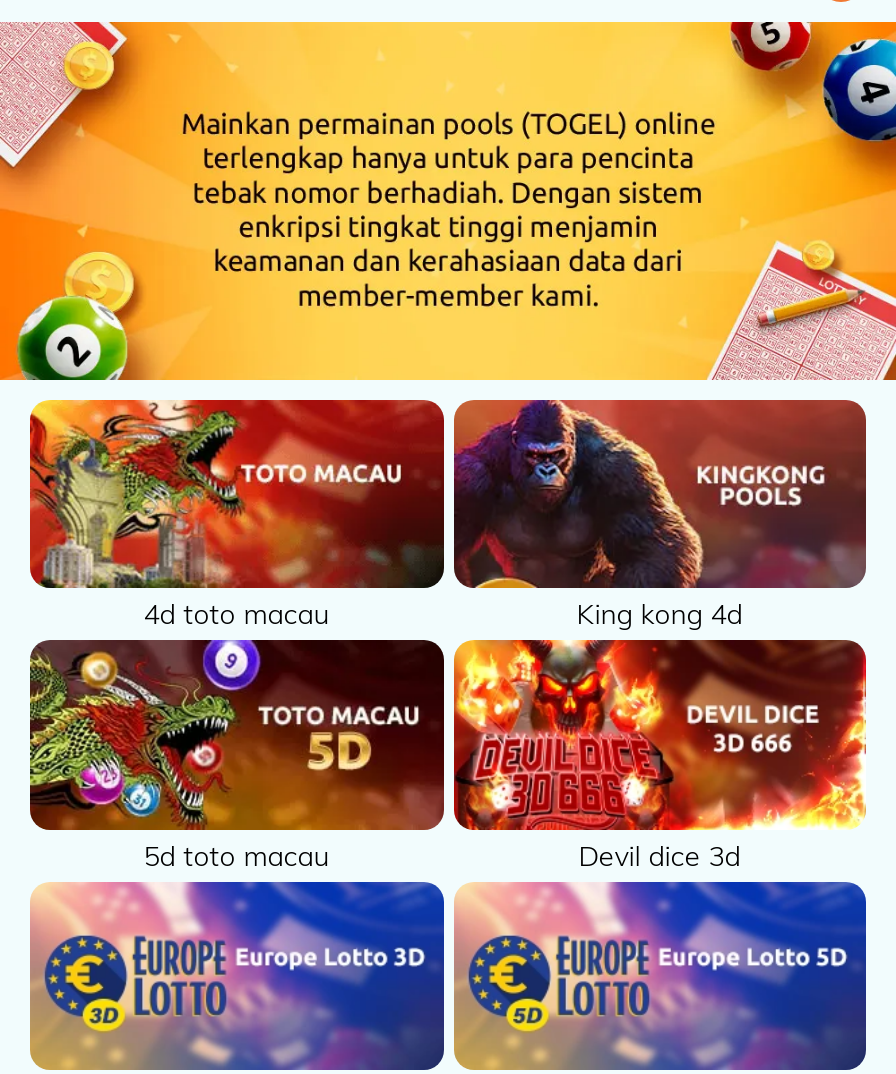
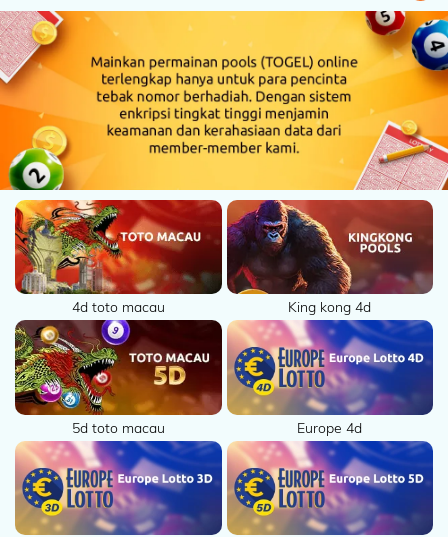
[452,638,868,873] [image] | Devil dice 3d -> [226,319,434,437] [image] | Europe 4d

